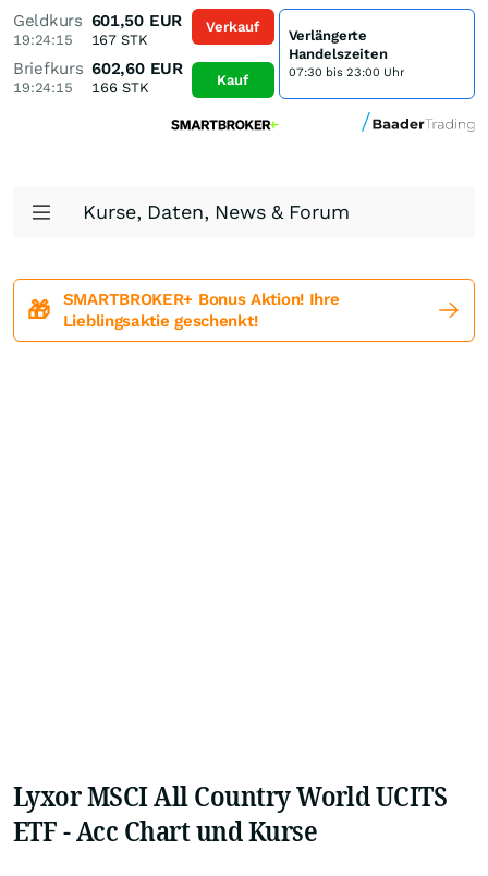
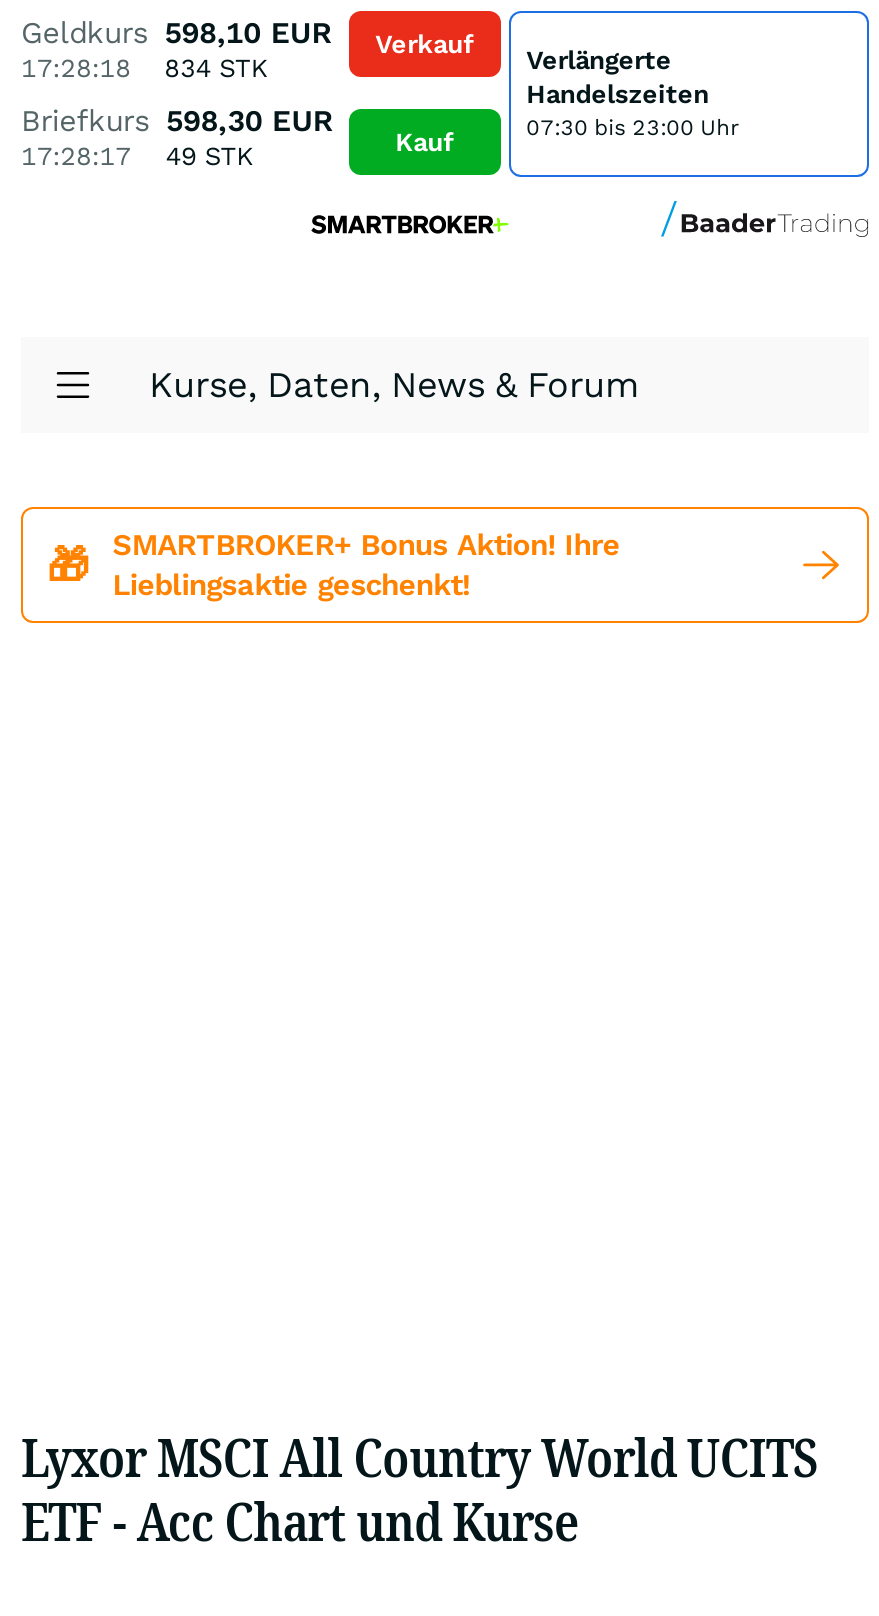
[13,11,259,34] Geldkurs 601,50 EUR Verkauf -> [21,15,473,58] Geldkurs 598,10 EUR Verkauf
[13,32,73,48] 19:24:15 -> [21,53,131,83] 17:28:18
[91,32,148,48] 167 STK -> [164,53,268,83] 834 STK
[13,59,183,78] Briefkurs 602,60 EUR -> [21,103,332,139] Briefkurs 598,30 EUR
[13,79,73,96] 19:24:15 -> [21,141,131,171] 17:28:17
[92,79,149,96] 166 STK -> [166,141,254,171] 49 STK

